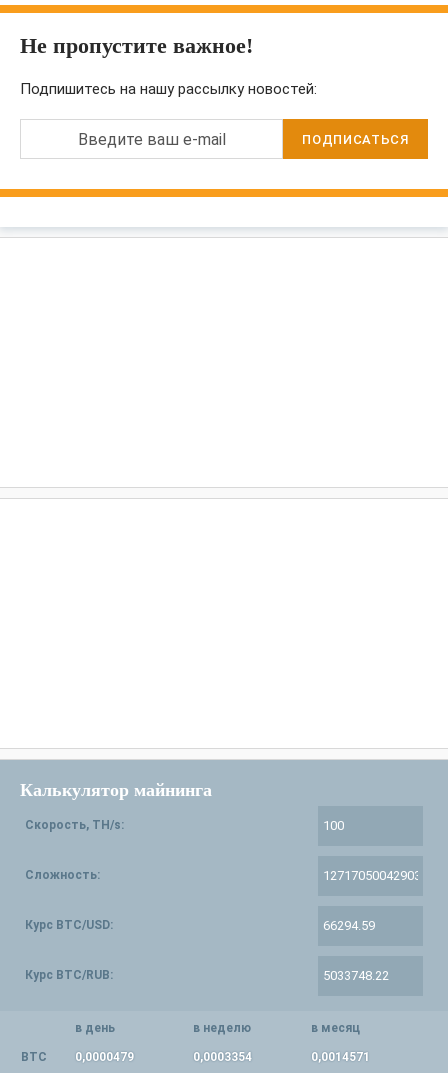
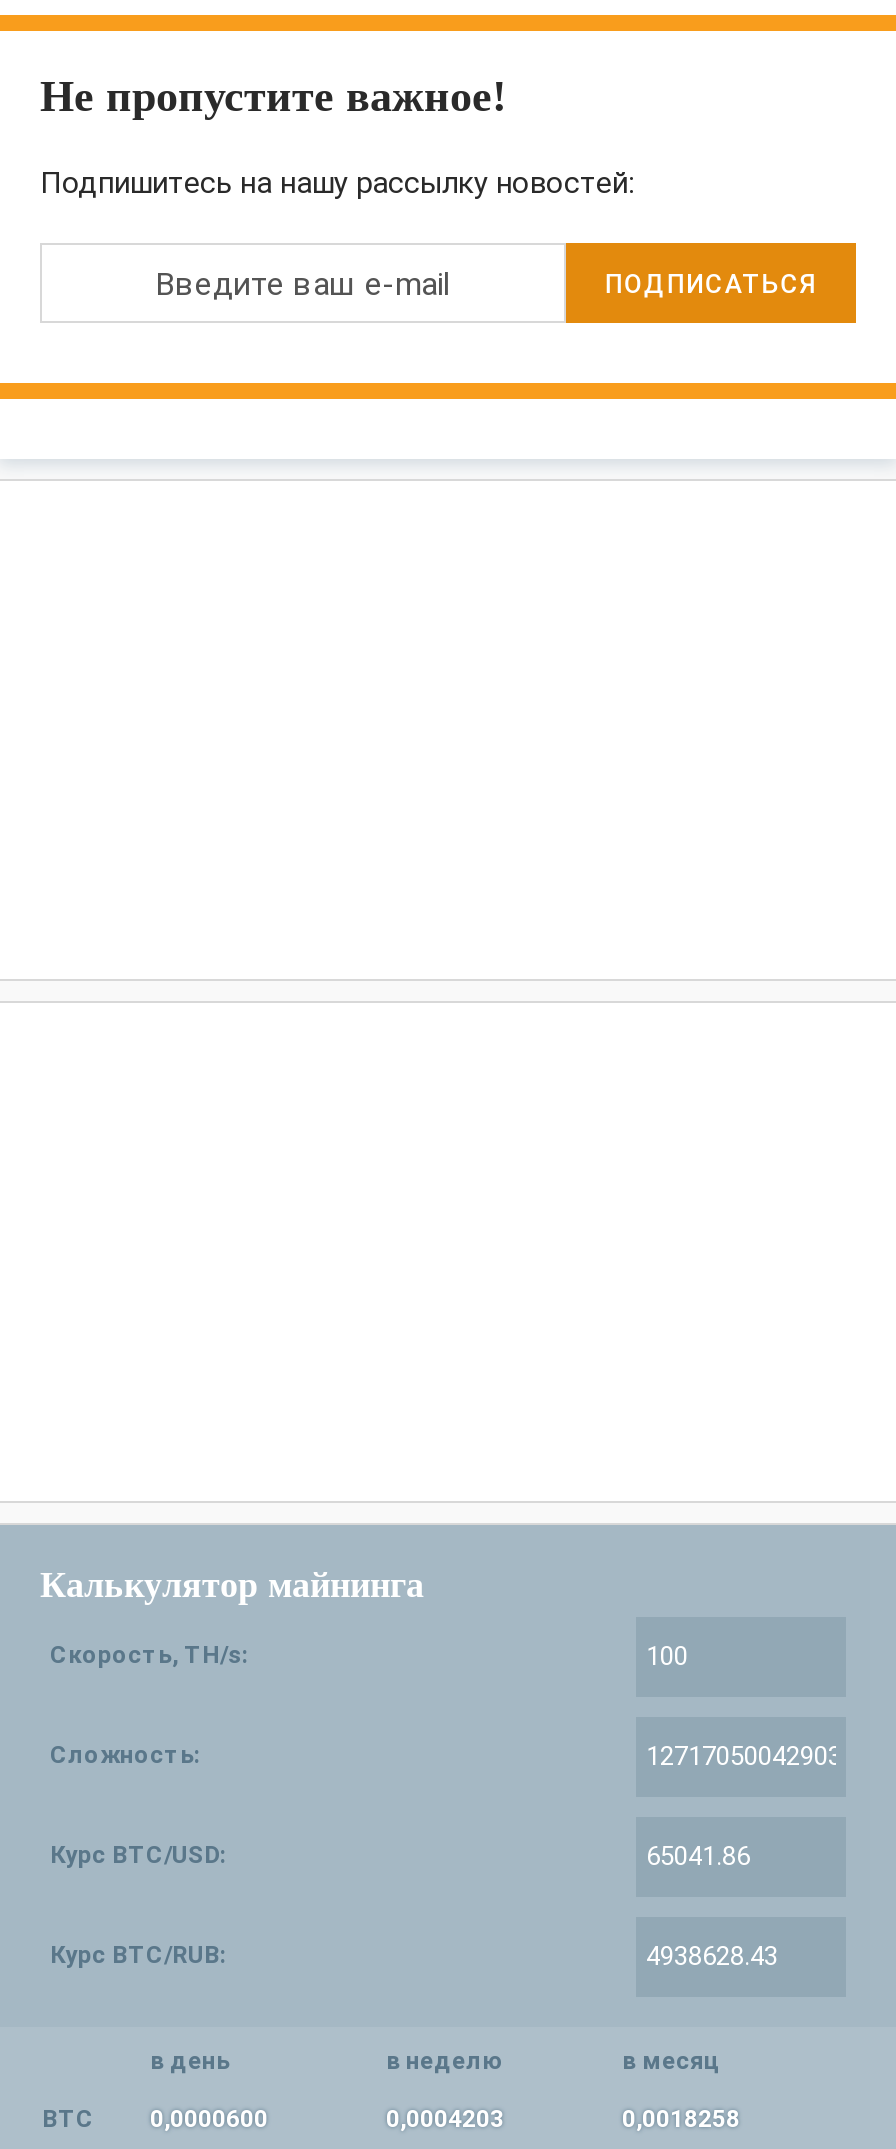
[21,1050,134,1064] BTC 0,0000479 -> [42,2105,268,2133] BTC 0,0000600
[193,1050,252,1064] 0,0003354 -> [386,2105,504,2133] 0,0004203
[311,1050,370,1064] 0,0014571 -> [622,2105,740,2133] 0,0018258

